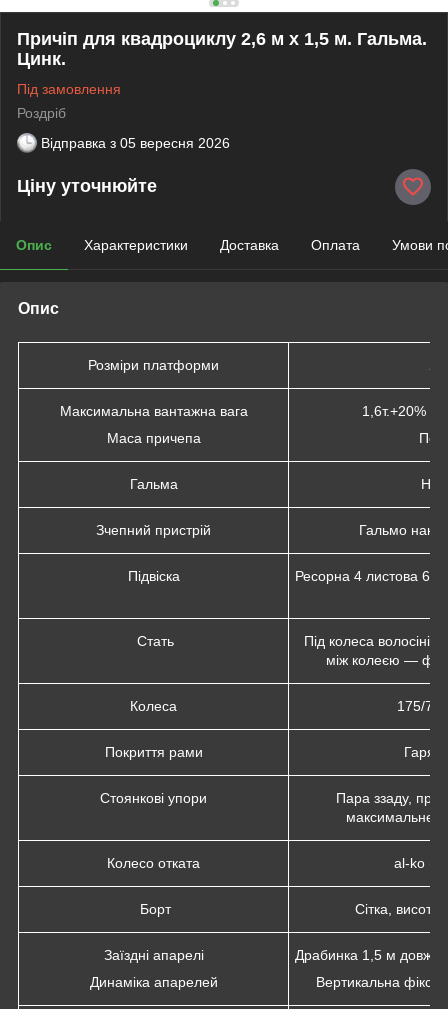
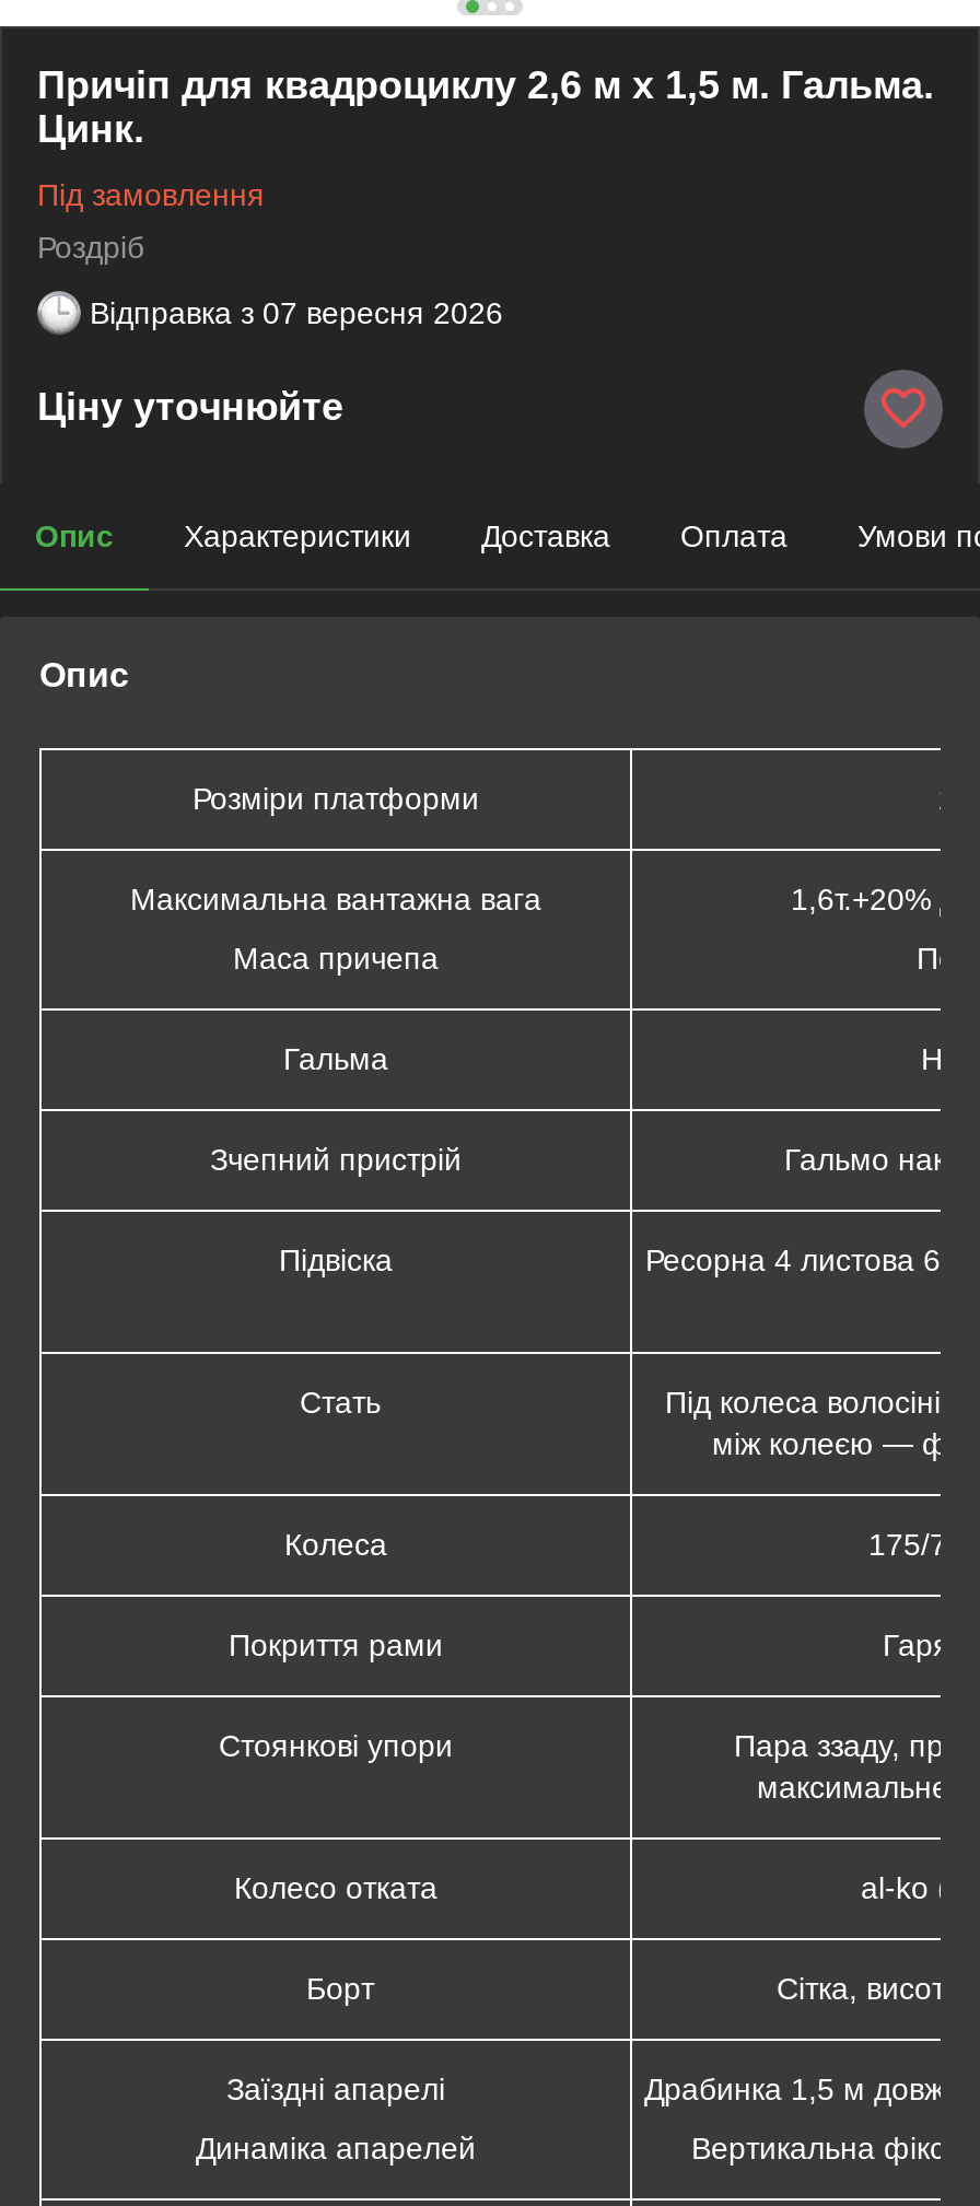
[41,135,230,151] Відправка з 05 вересня 2026 -> [90,295,503,330] Відправка з 07 вересня 2026

